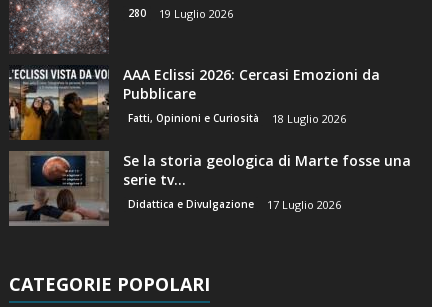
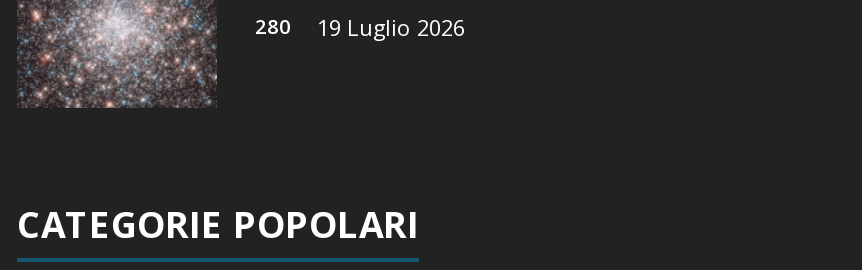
[9,65,411,212] [image] | AAA Eclissi 2026: Cercasi Emozioni da | Pubblicare | Fatti, Opinioni e Curiosità | 18 Luglio 2026 | Se la storia geologica di Marte fosse una | serie tv… | Didattica e Divulgazione | 17 Luglio 2026 -> none
[9,150,109,226] [image] -> none

